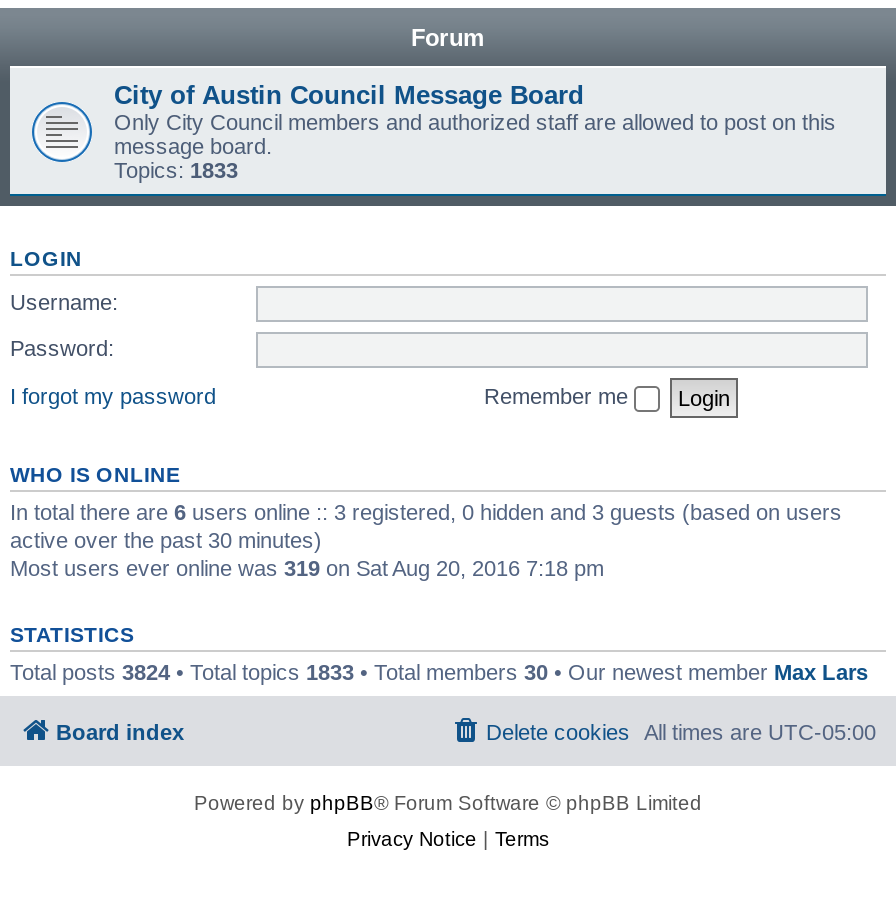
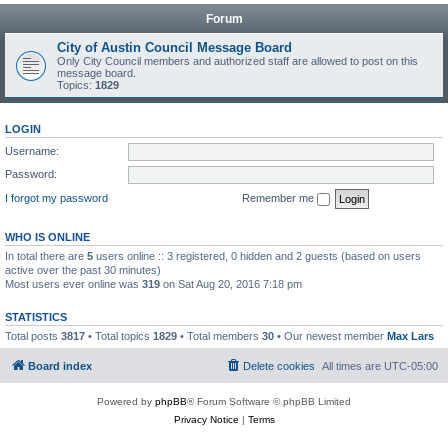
[114,158,238,182] Topics:1833 -> [57,79,119,91] Topics:1829
[10,499,842,523] In total there are 6 users online :: 3 registered, 0 hidden and 3 guests (based on users -> [5,249,421,261] In total there are 5 users online :: 3 registered, 0 hidden and 2 guests (based on users
[10,659,868,683] Total posts 3824 • Total topics 1833 • Total members 30 • Our newest member Max Lars -> [5,329,434,341] Total posts 3817 • Total topics 1829 • Total members 30 • Our newest member Max Lars

